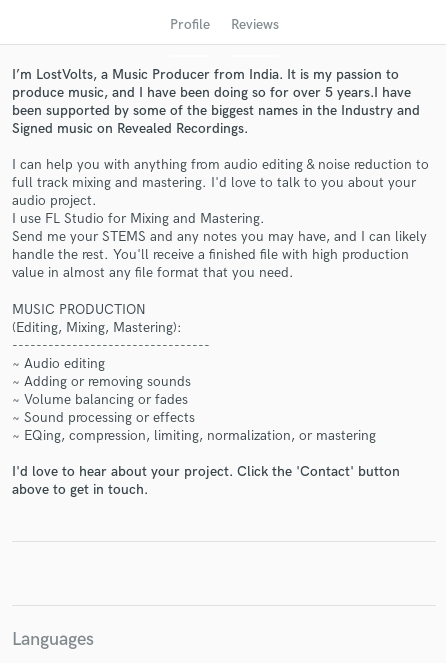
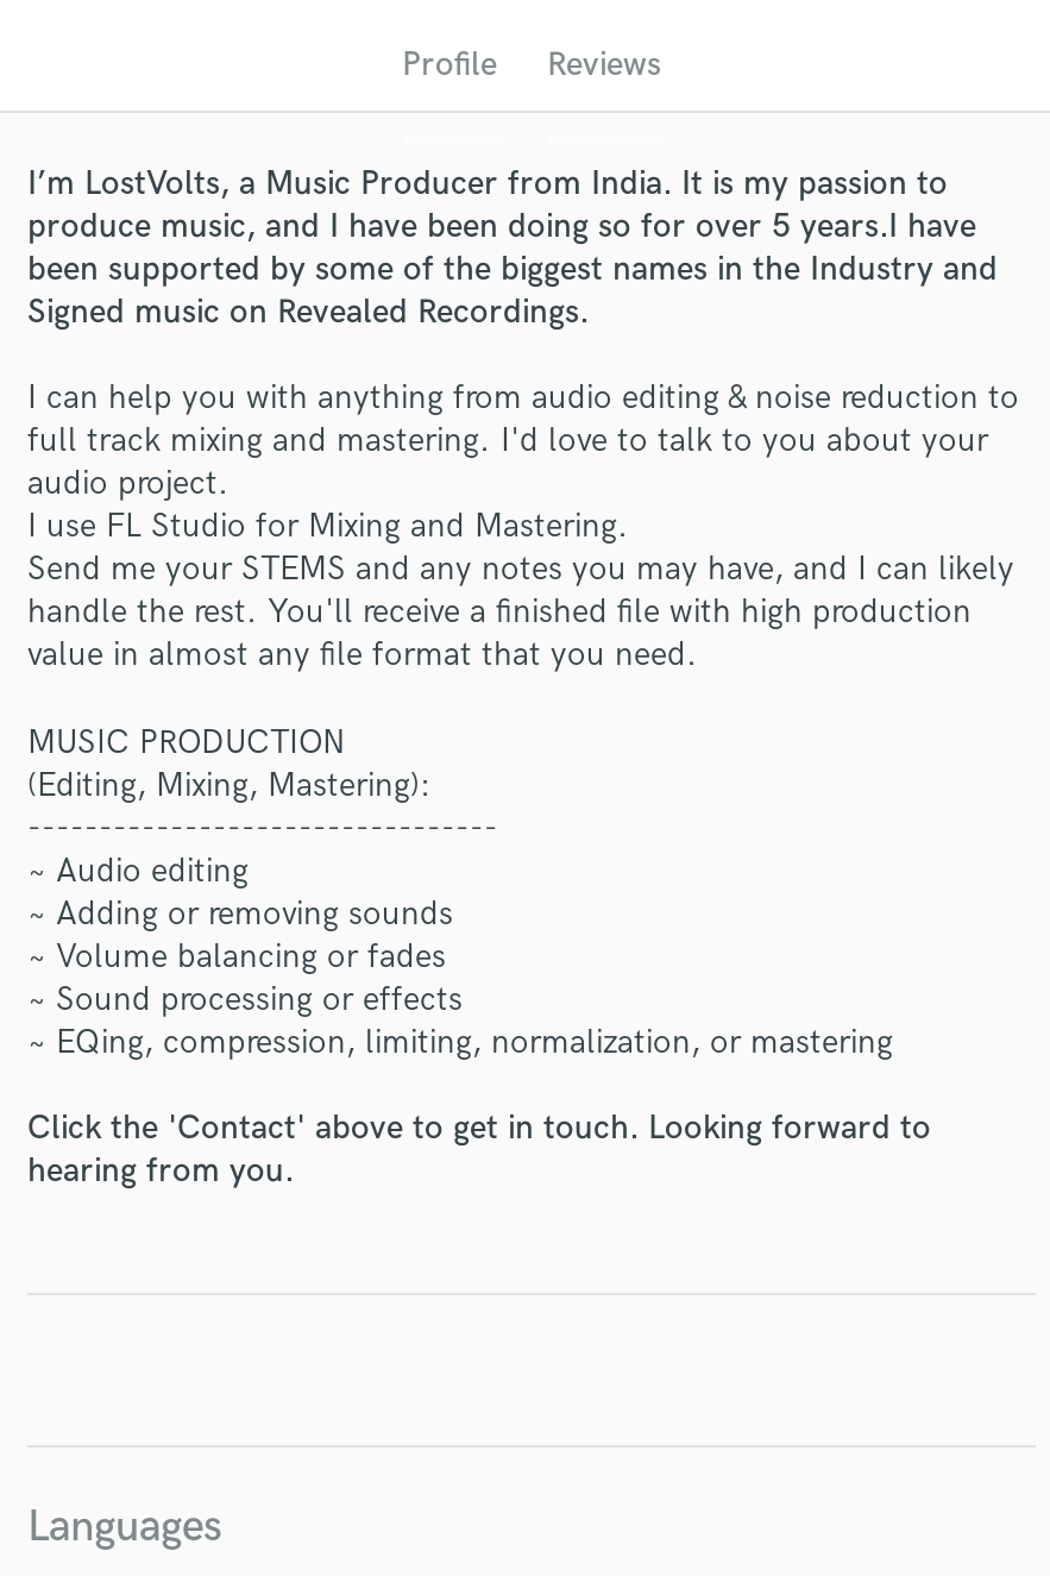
[12,463,400,498] I'd love to hear about your project. Click the 'Contact' button | above to get in touch. -> [27,1107,931,1191] Click the 'Contact' above to get in touch. Looking forward to | hearing from you.

